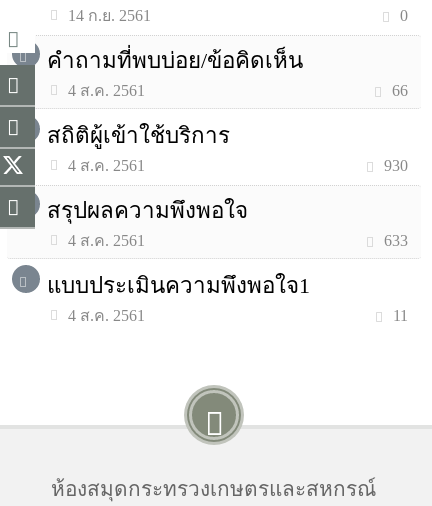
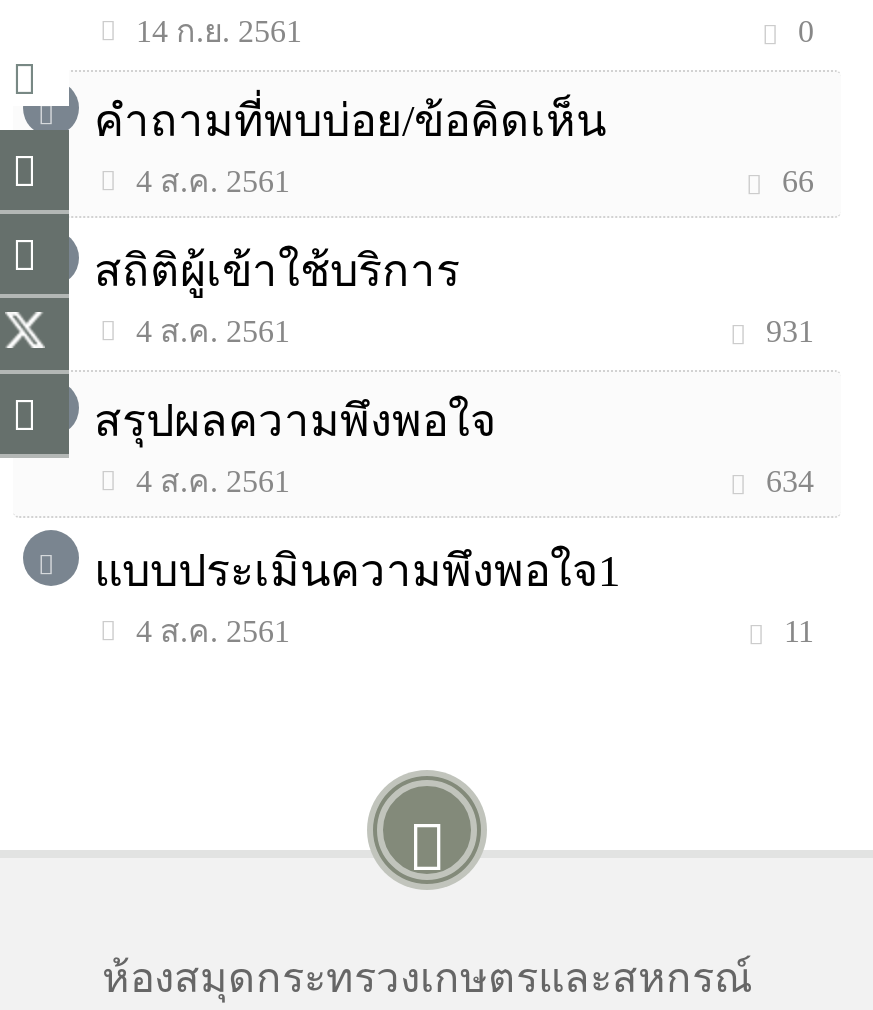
[383,156,407,173] 930 -> [766,313,814,347] 931
[383,231,407,248] 633 -> [766,463,814,497] 634

